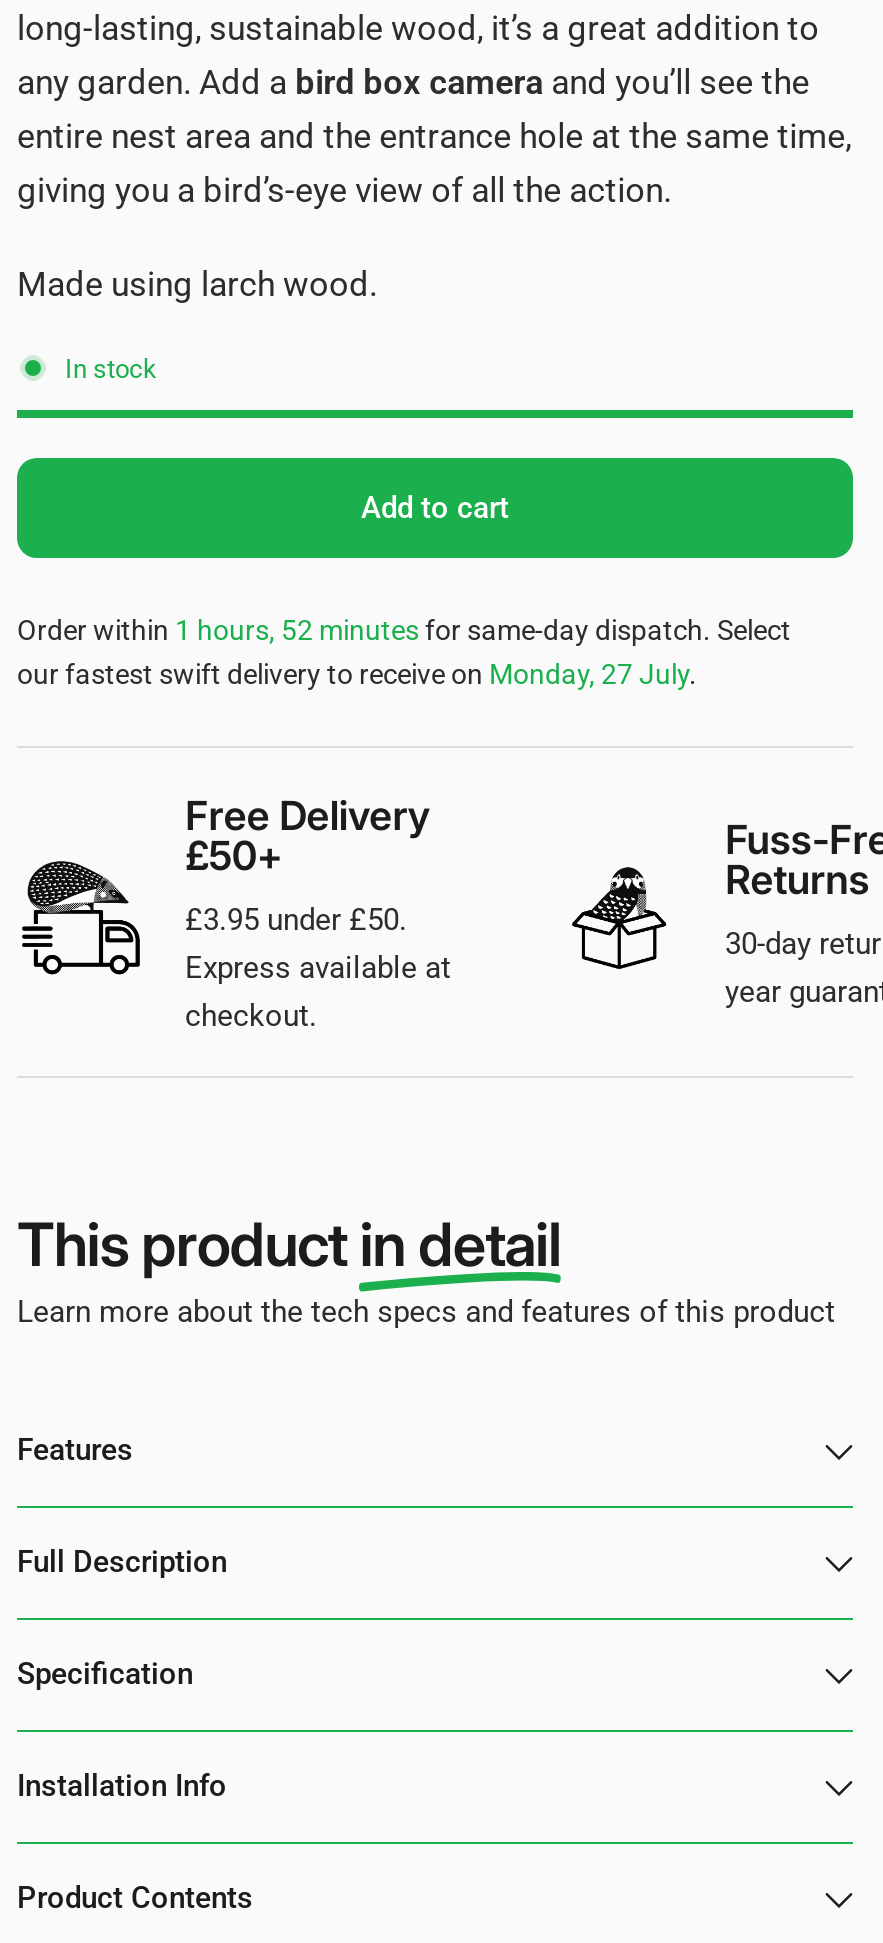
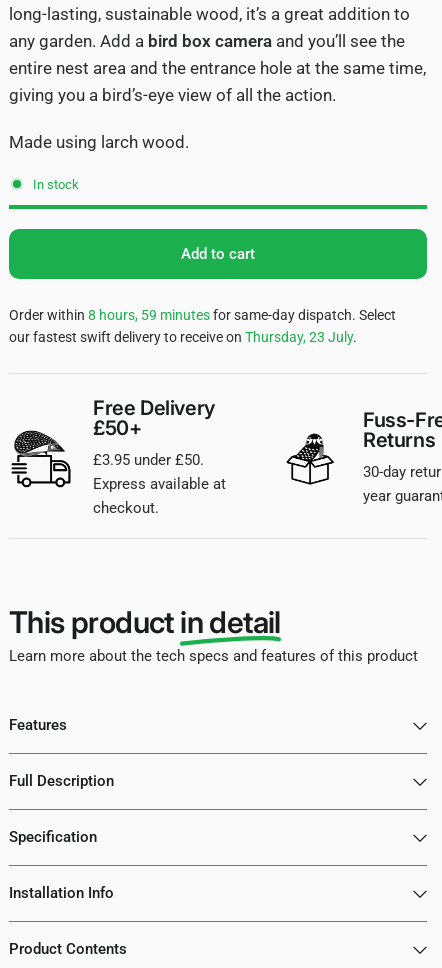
[17,614,791,646] Order within 1 hours, 52 minutes for same-day dispatch. Select -> [9,307,396,323] Order within 8 hours, 59 minutes for same-day dispatch. Select
[17,658,697,690] our fastest swift delivery to receive on Monday, 27 July. -> [9,329,357,345] our fastest swift delivery to receive on Thursday, 23 July.

